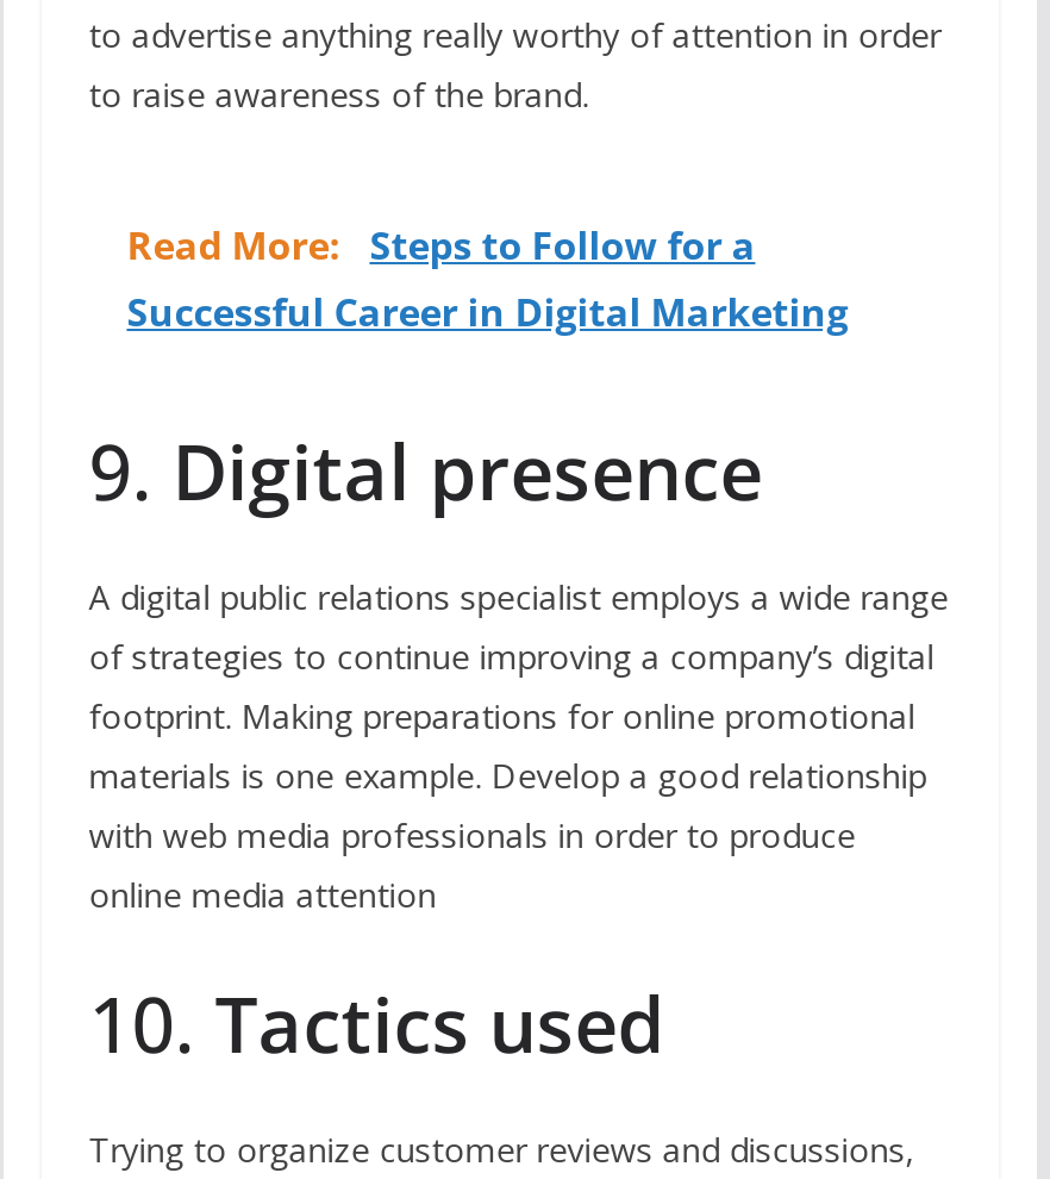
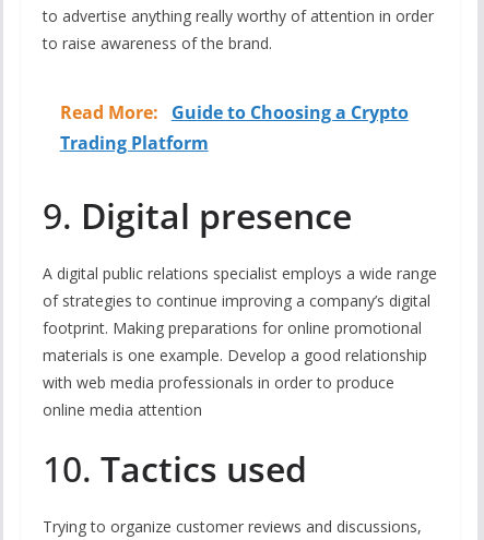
[127,218,848,338] Read More: Steps to Follow for a | Successful Career in Digital Marketing -> [60,100,408,155] Read More: Guide to Choosing a Crypto | Trading Platform

